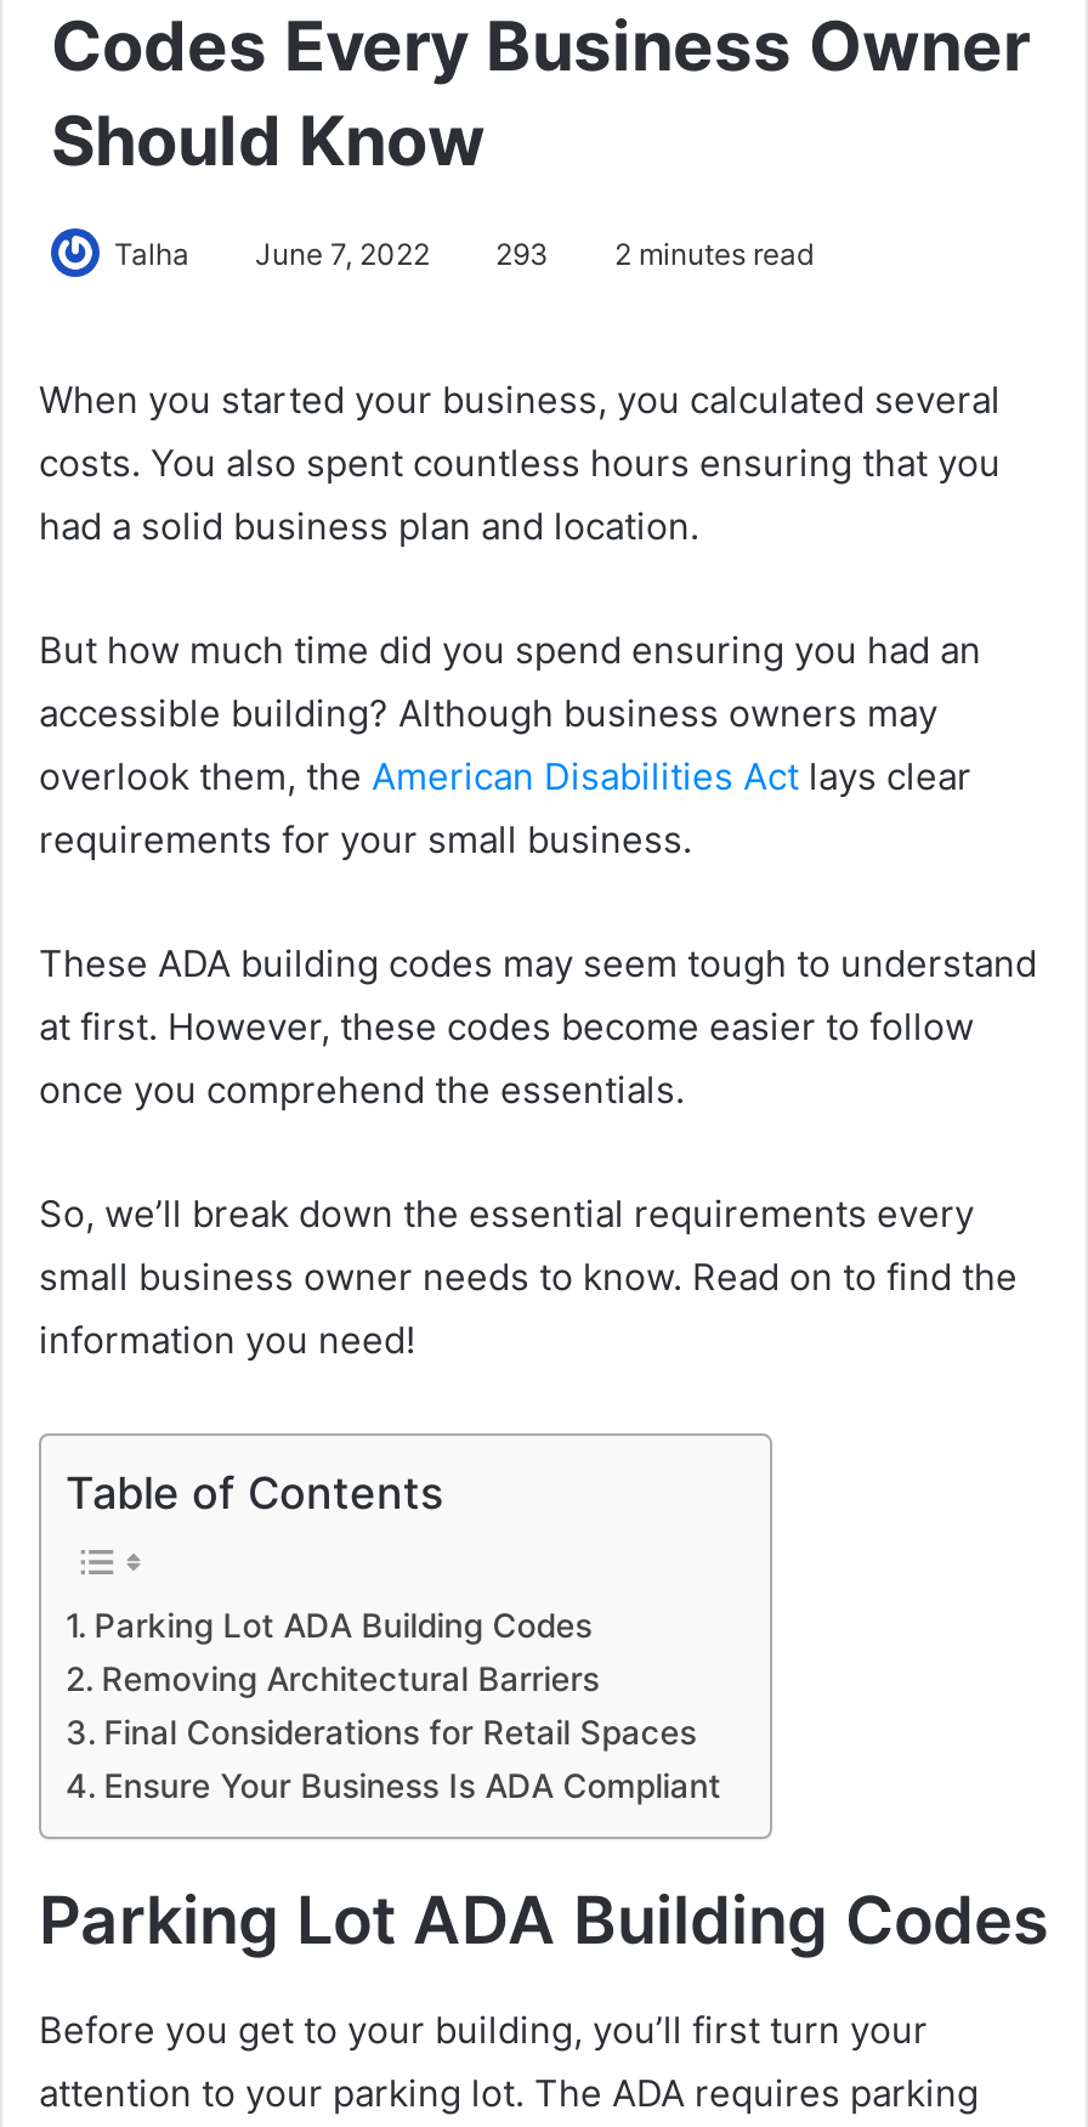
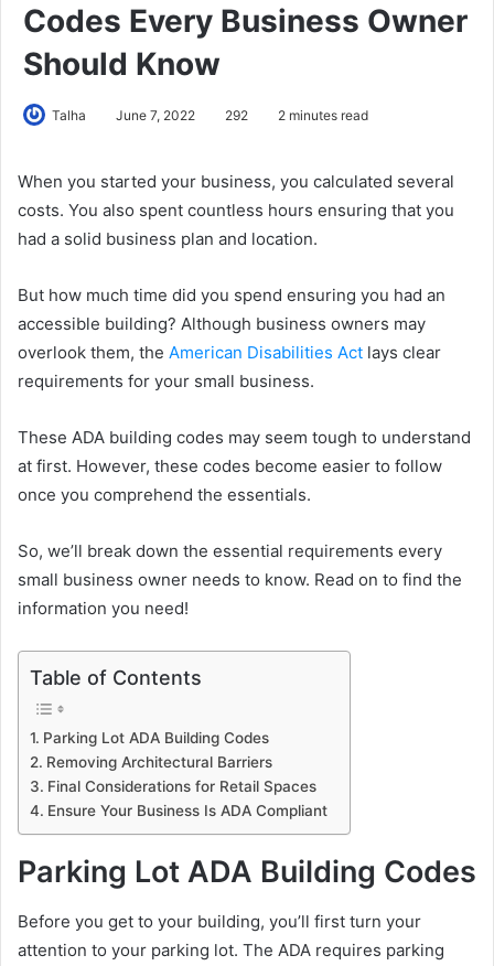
[114,237,814,273] Talha June 7, 2022 293 2 minutes read -> [52,108,368,124] Talha June 7, 2022 292 2 minutes read

